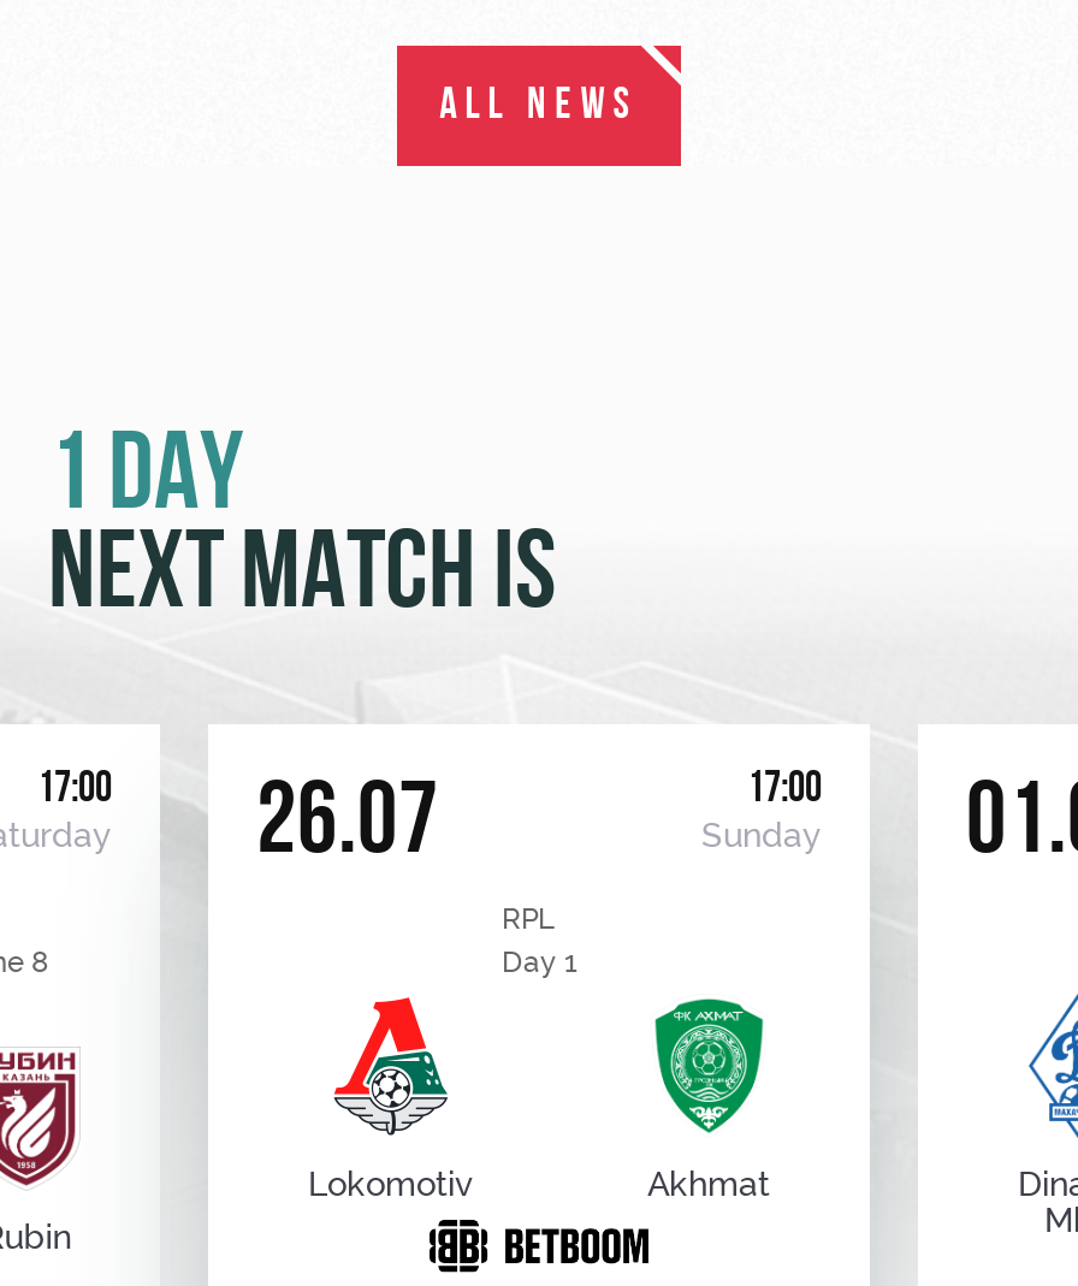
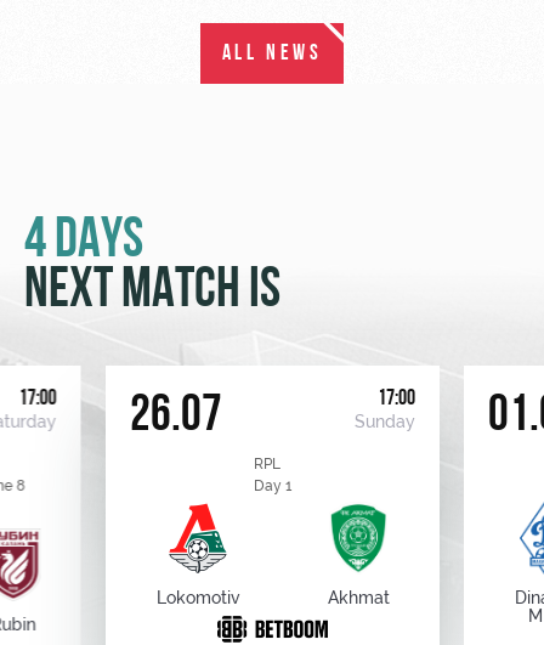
[48,423,243,537] 1 DAY -> [24,214,143,271] 4 DAYS

